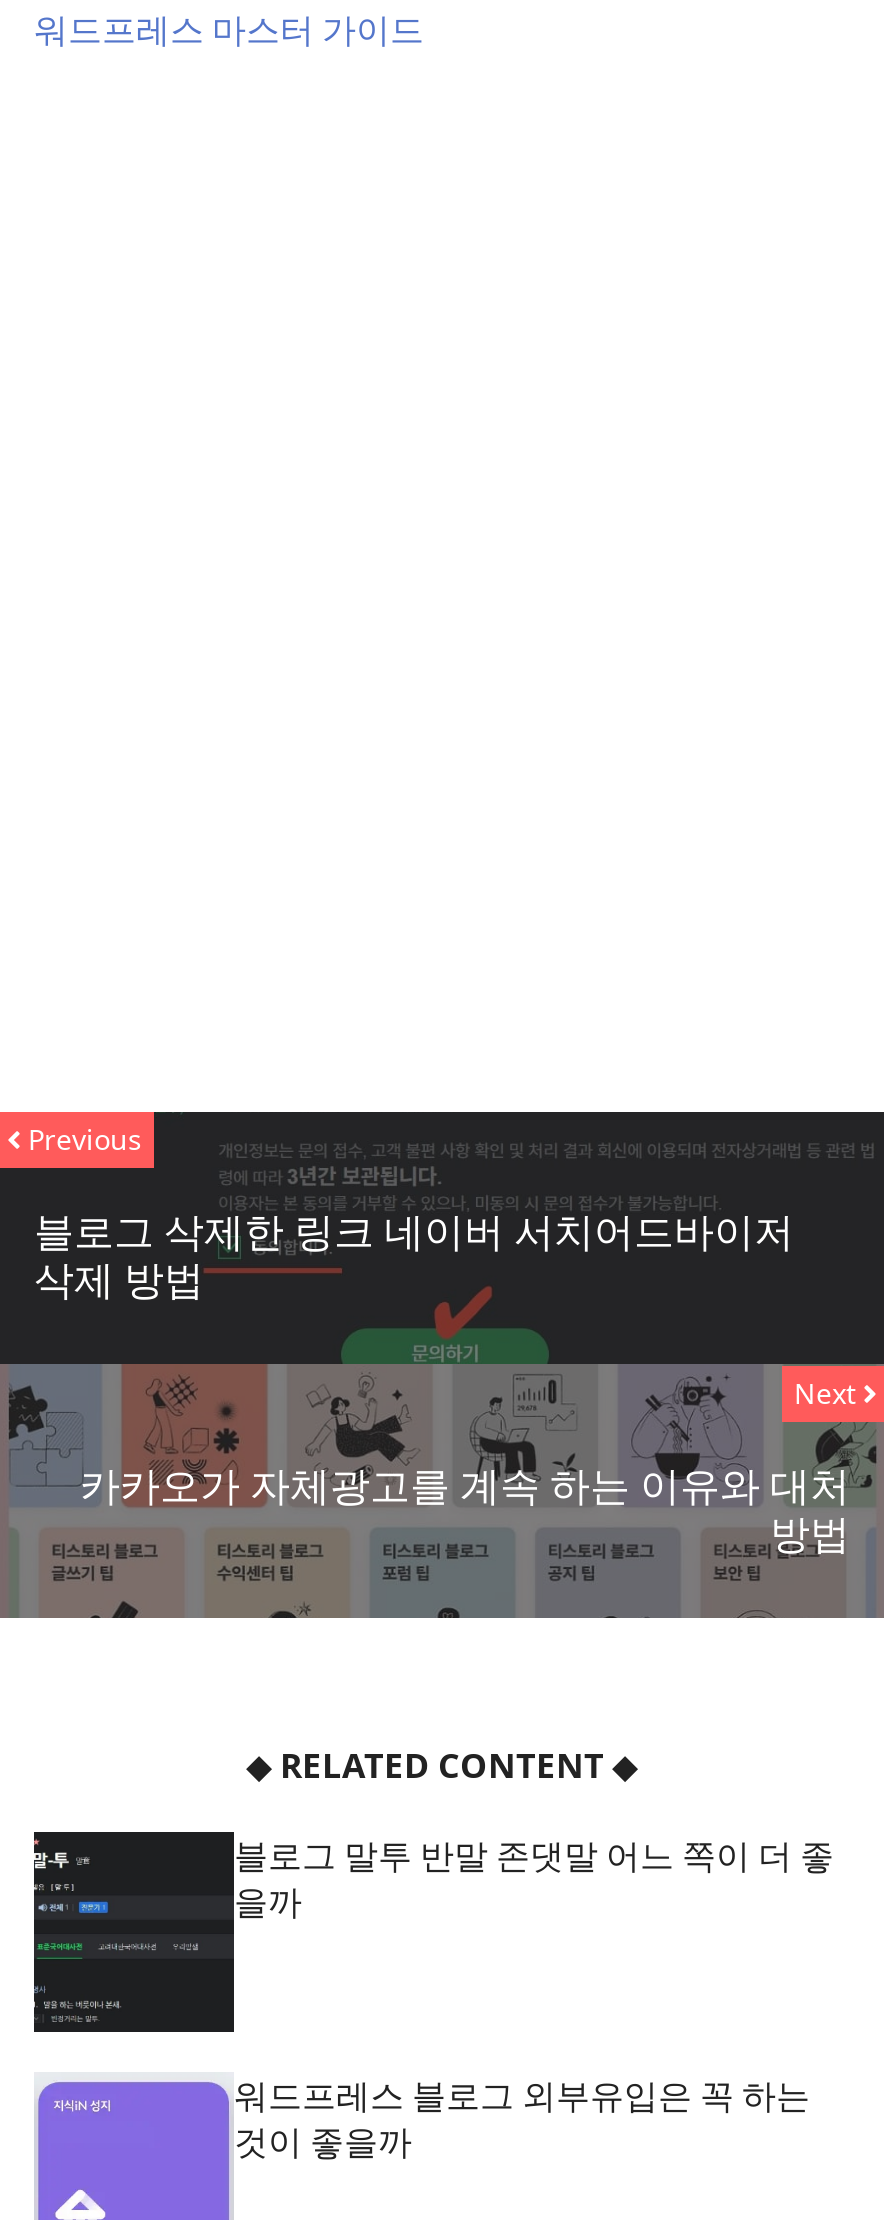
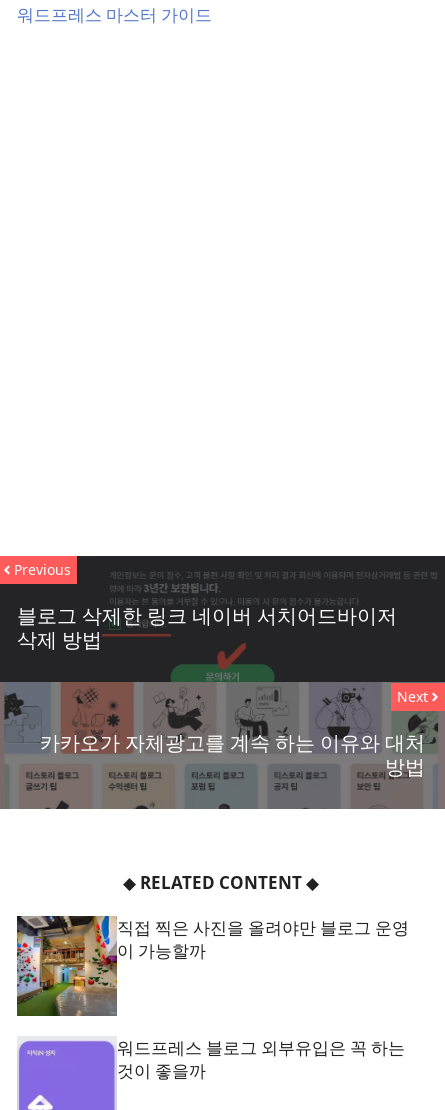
[32,1830,834,2034] [image] | 블로그 말투 반말 존댓말 어느 쪽이 더 좋 | 을까 -> [16,915,409,1017] [image] | 직접 찍은 사진을 올려야만 블로그 운영 | 이 가능할까

